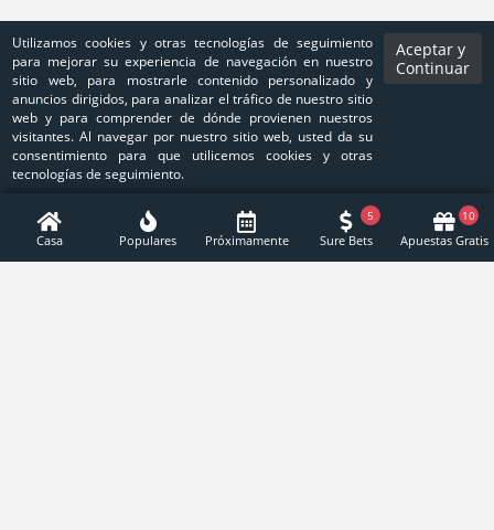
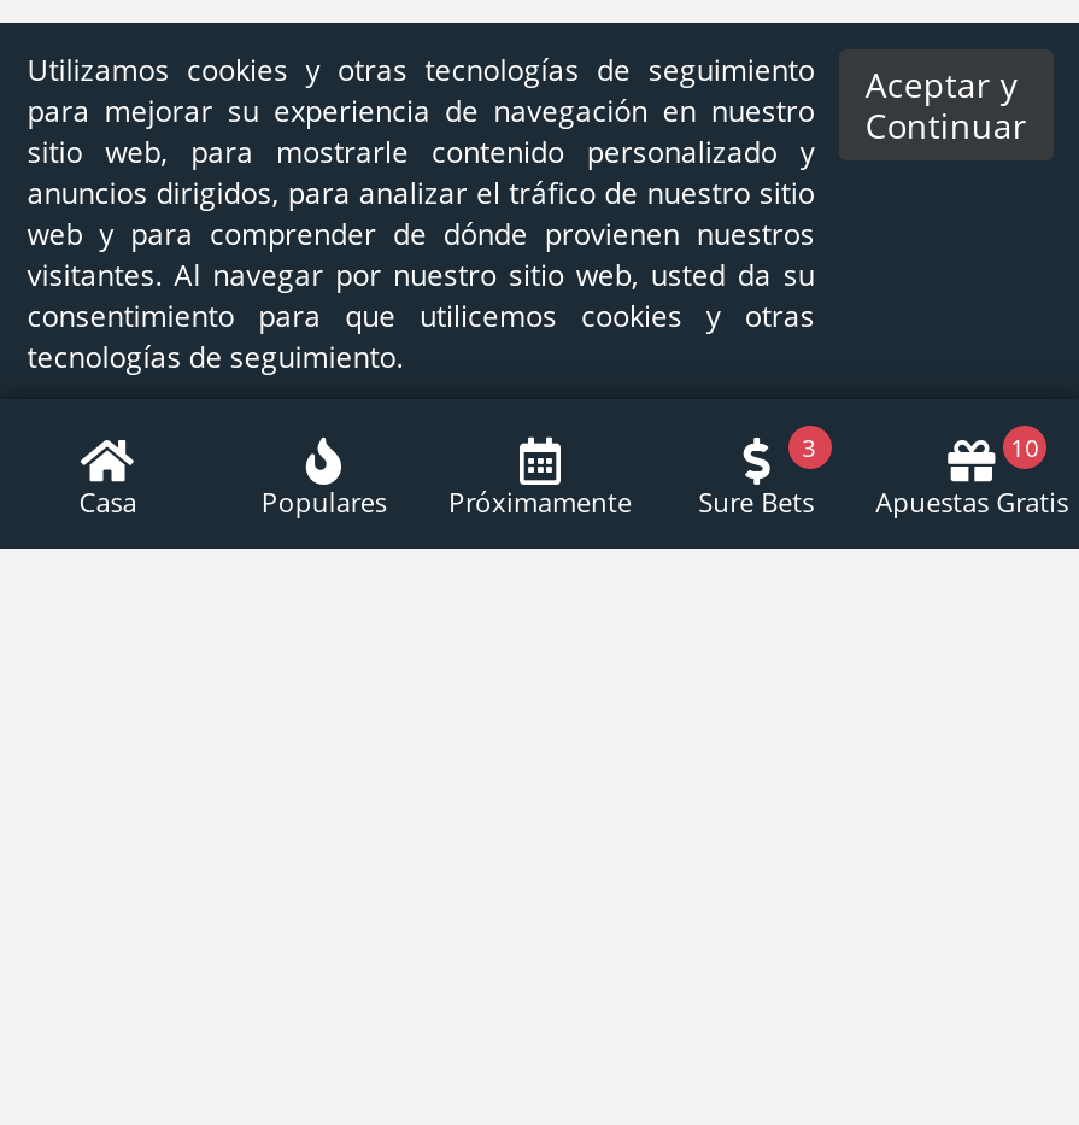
[367,208,373,223] 5 -> [802,431,816,464] 3

